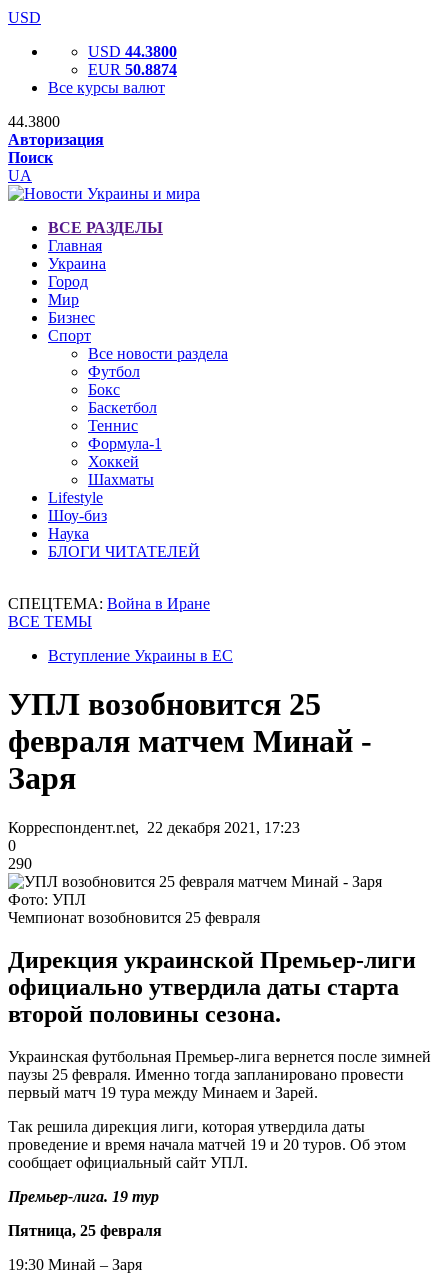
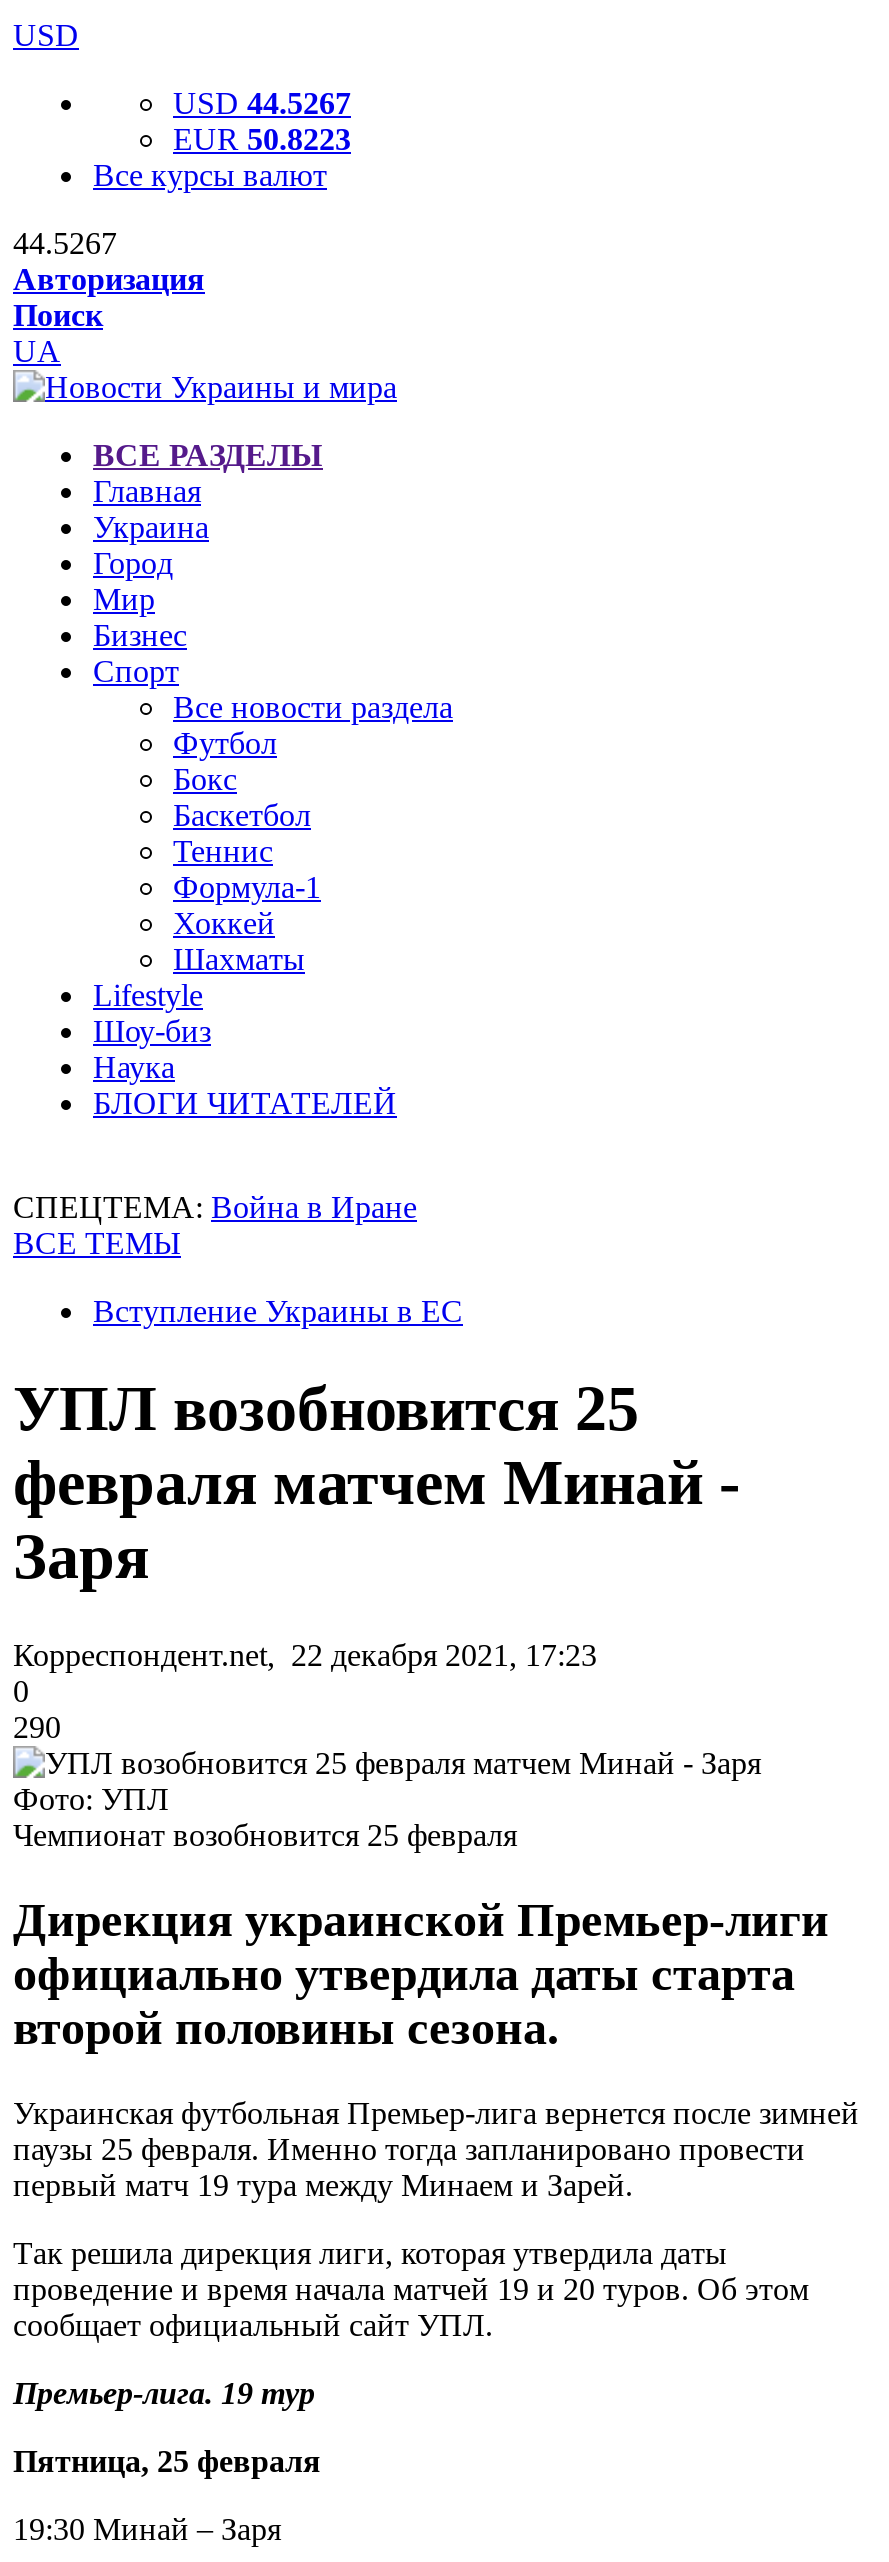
[88,43,177,60] USD 44.3800 -> [173,86,351,120] USD 44.5267
[88,61,177,78] EUR 50.8874 -> [173,122,351,156] EUR 50.8223
[8,113,60,130] 44.3800 -> [13,226,117,260] 44.5267

